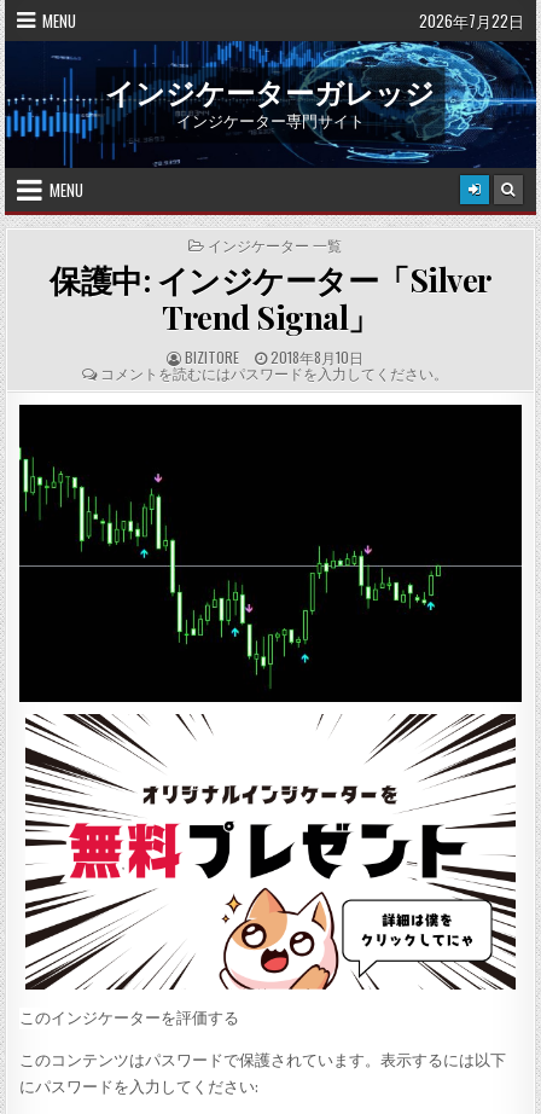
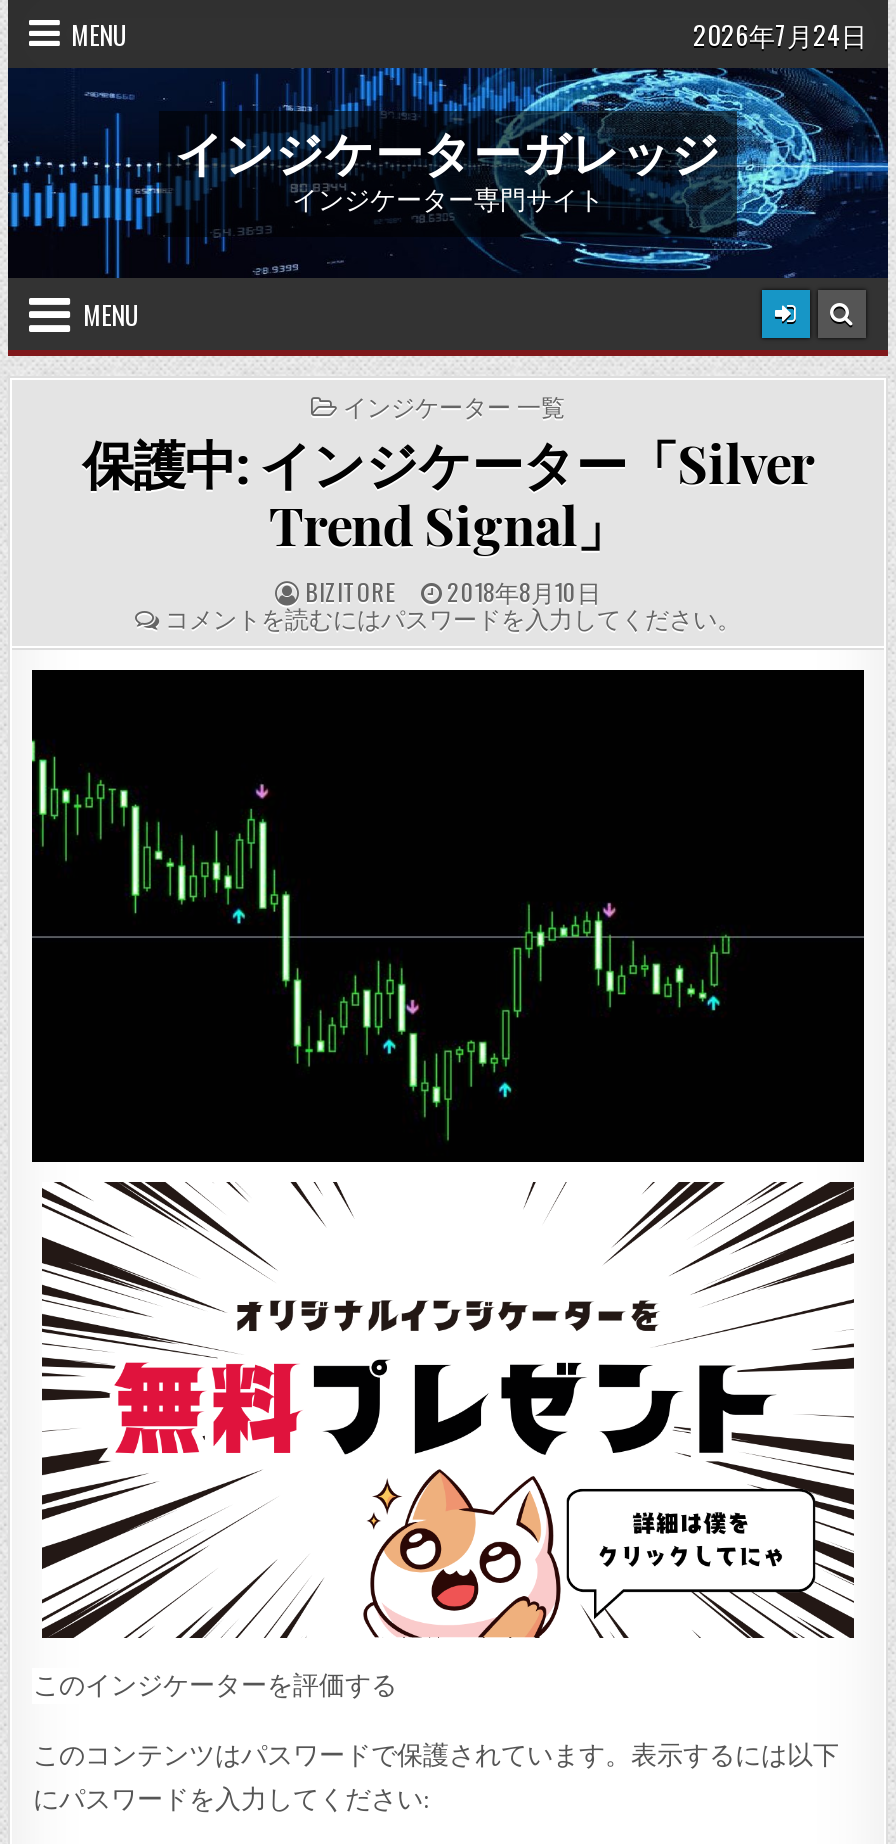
[418,8,523,33] 2026年7月22日 -> [693,14,867,54] 2026年7月24日

